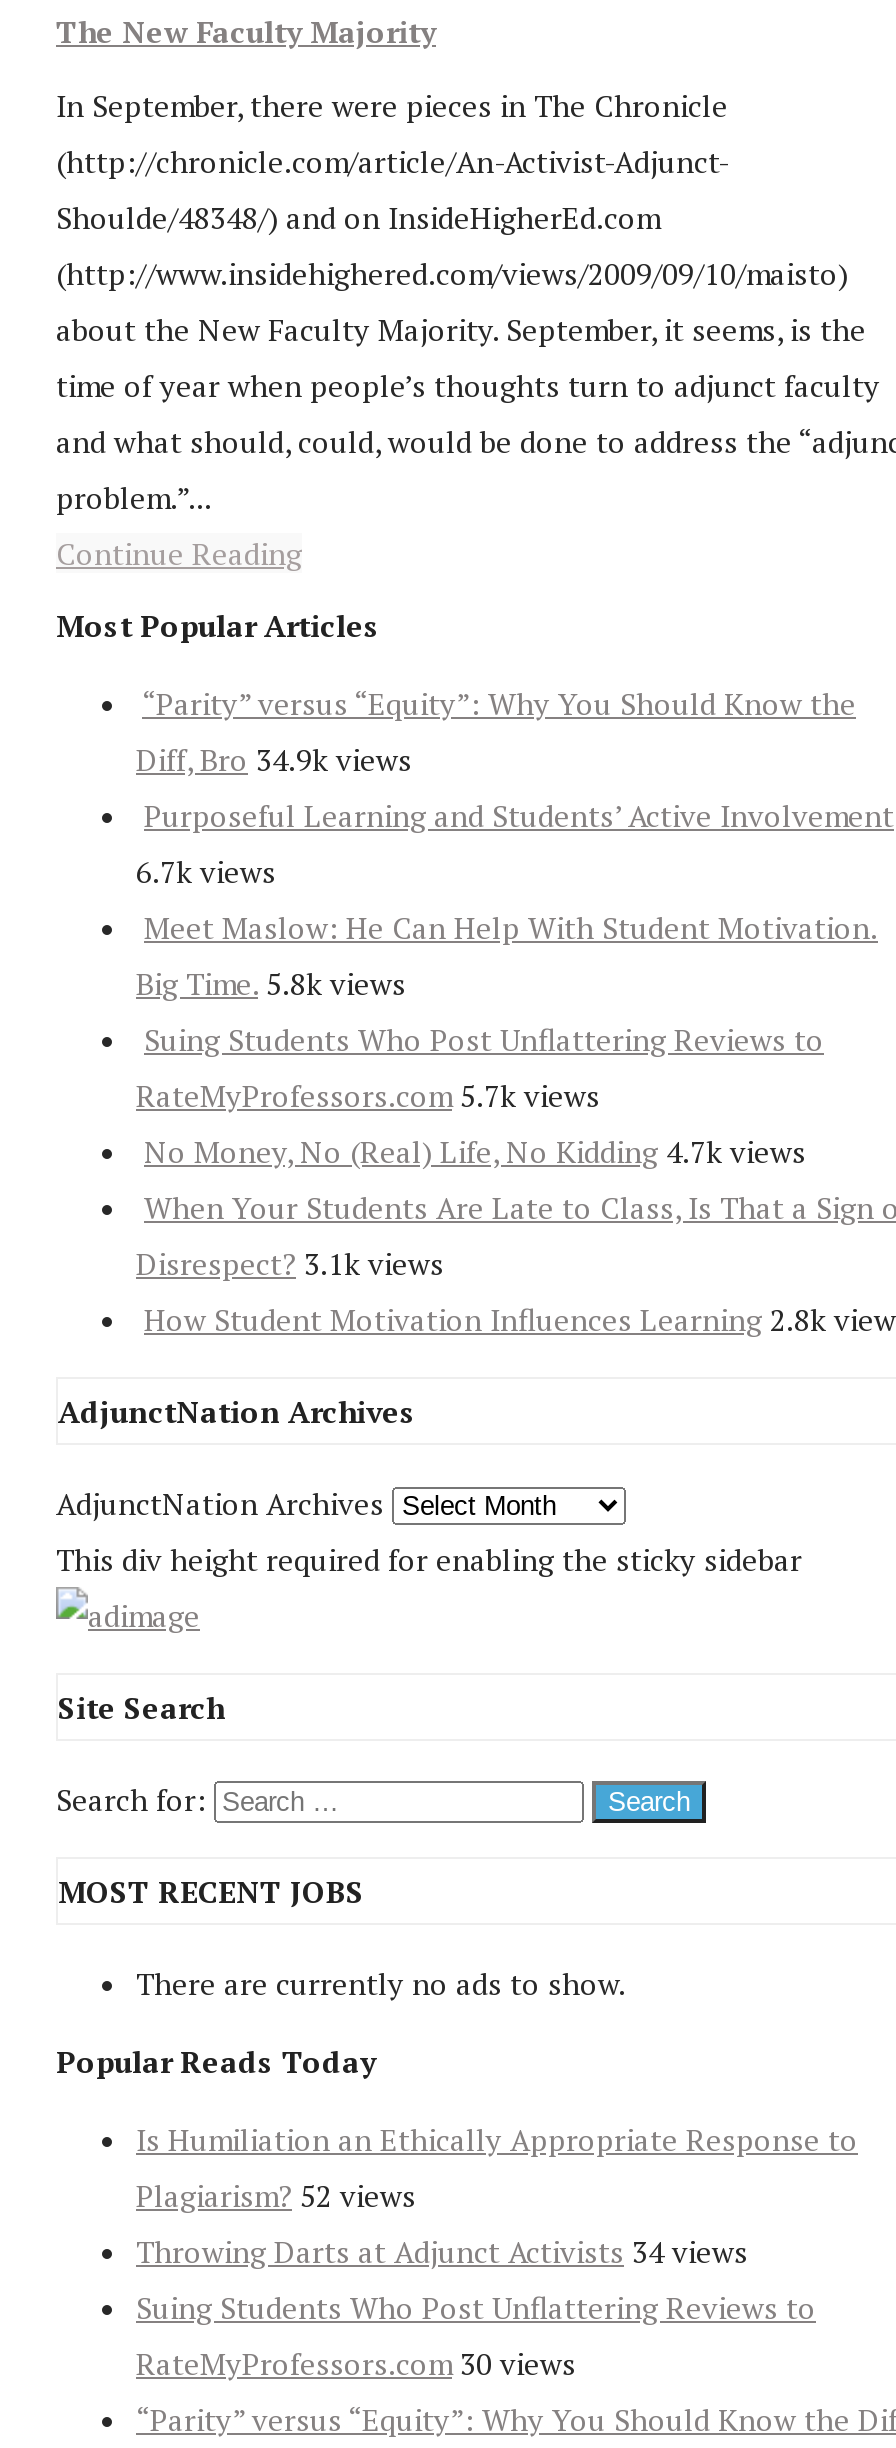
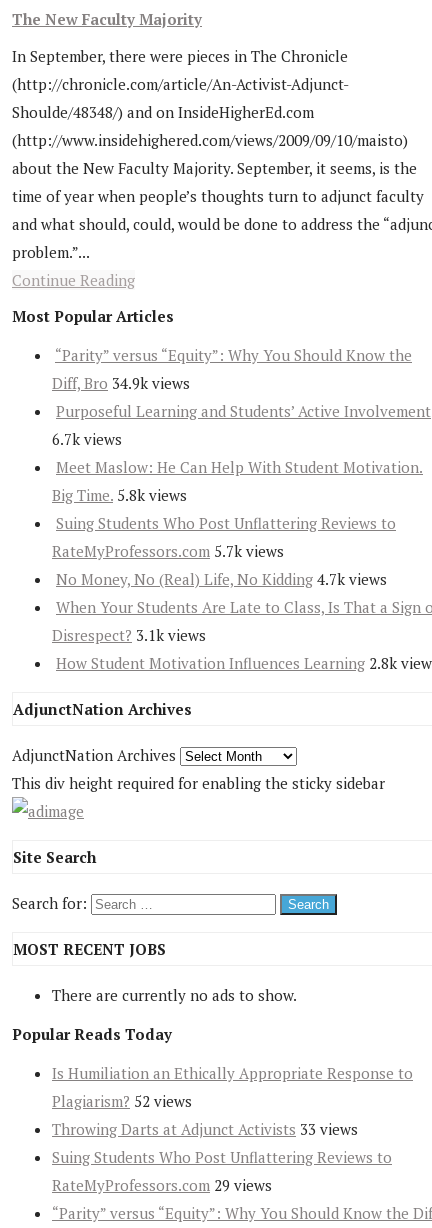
[136,2231,748,2271] Throwing Darts at Adjunct Activists 34 views -> [52,1119,358,1139] Throwing Darts at Adjunct Activists 33 views
[136,2343,576,2383] RateMyProfessors.com 30 views -> [52,1175,272,1195] RateMyProfessors.com 29 views

